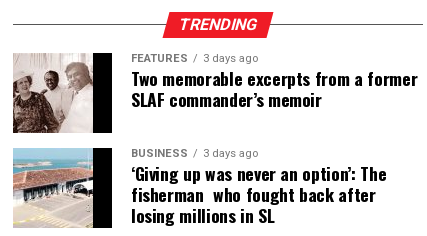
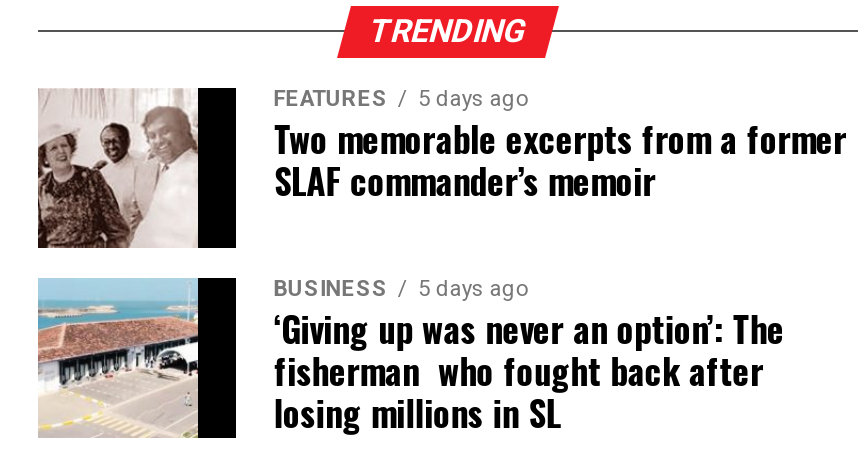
[131,52,258,65] FEATURES 3 days ago -> [274,86,528,112] FEATURES 5 days ago
[131,147,258,160] BUSINESS 3 days ago -> [274,276,528,302] BUSINESS 5 days ago

